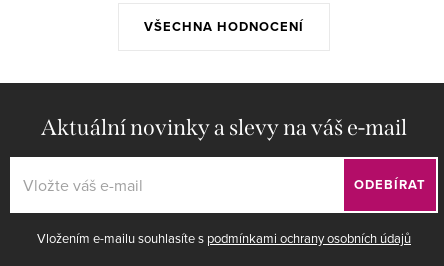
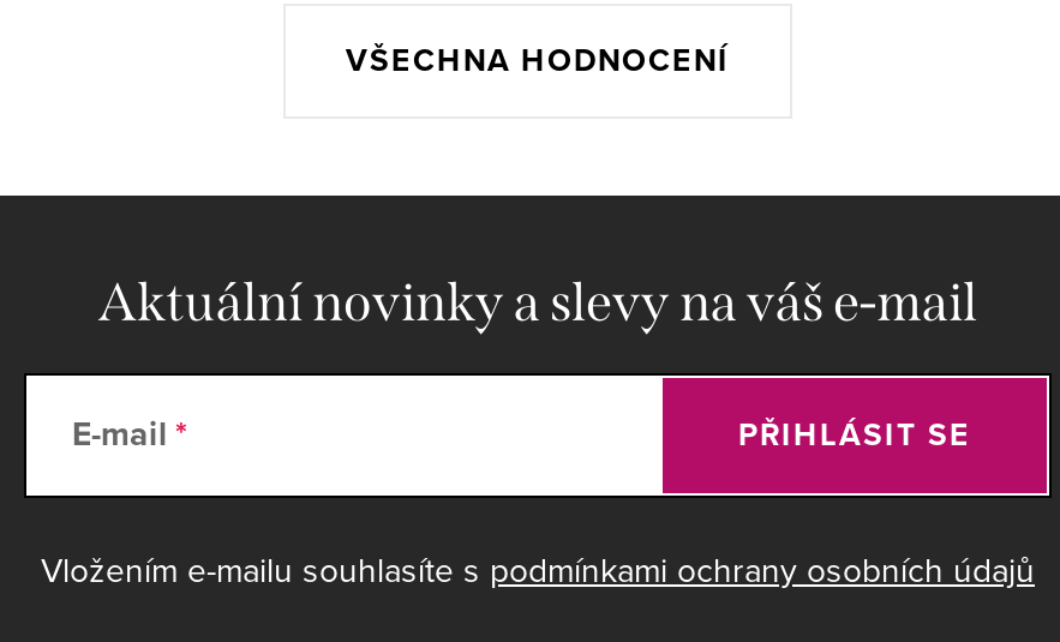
none -> [72,408,168,458] E-mail
[354,174,426,193] ODEBÍRAT -> [738,410,971,456] PŘIHLÁSIT SE

